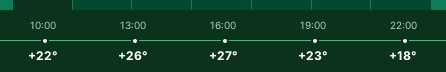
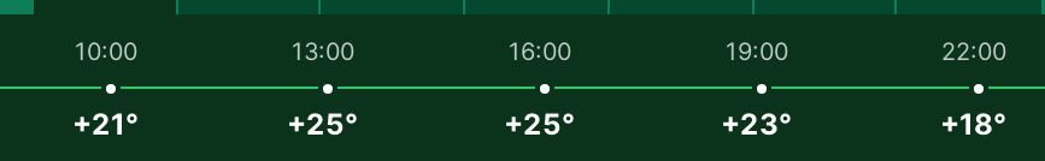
[28,48,58,63] +22° -> [72,106,140,142] +21°
[118,48,148,63] +26° -> [287,106,359,142] +25°
[208,48,237,63] +27° -> [504,106,576,142] +25°

